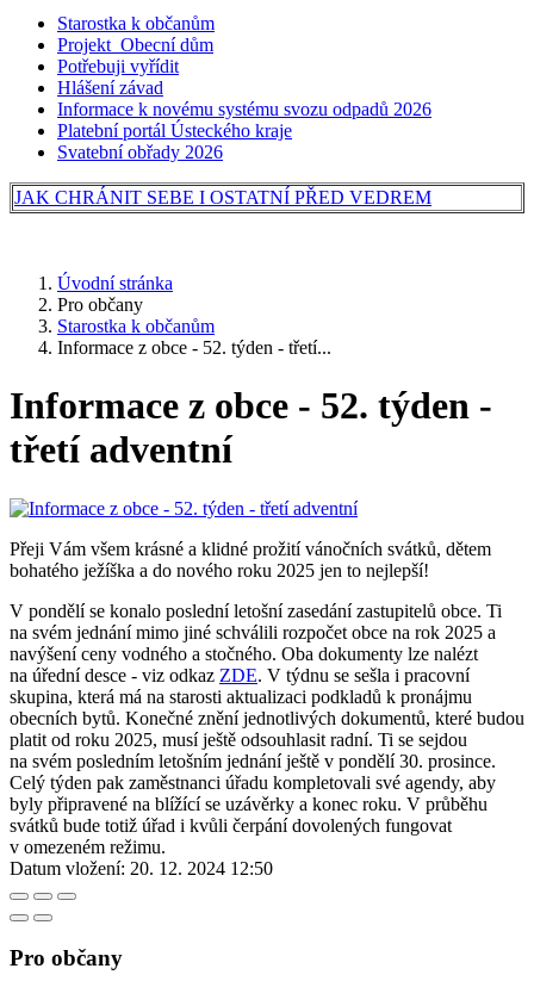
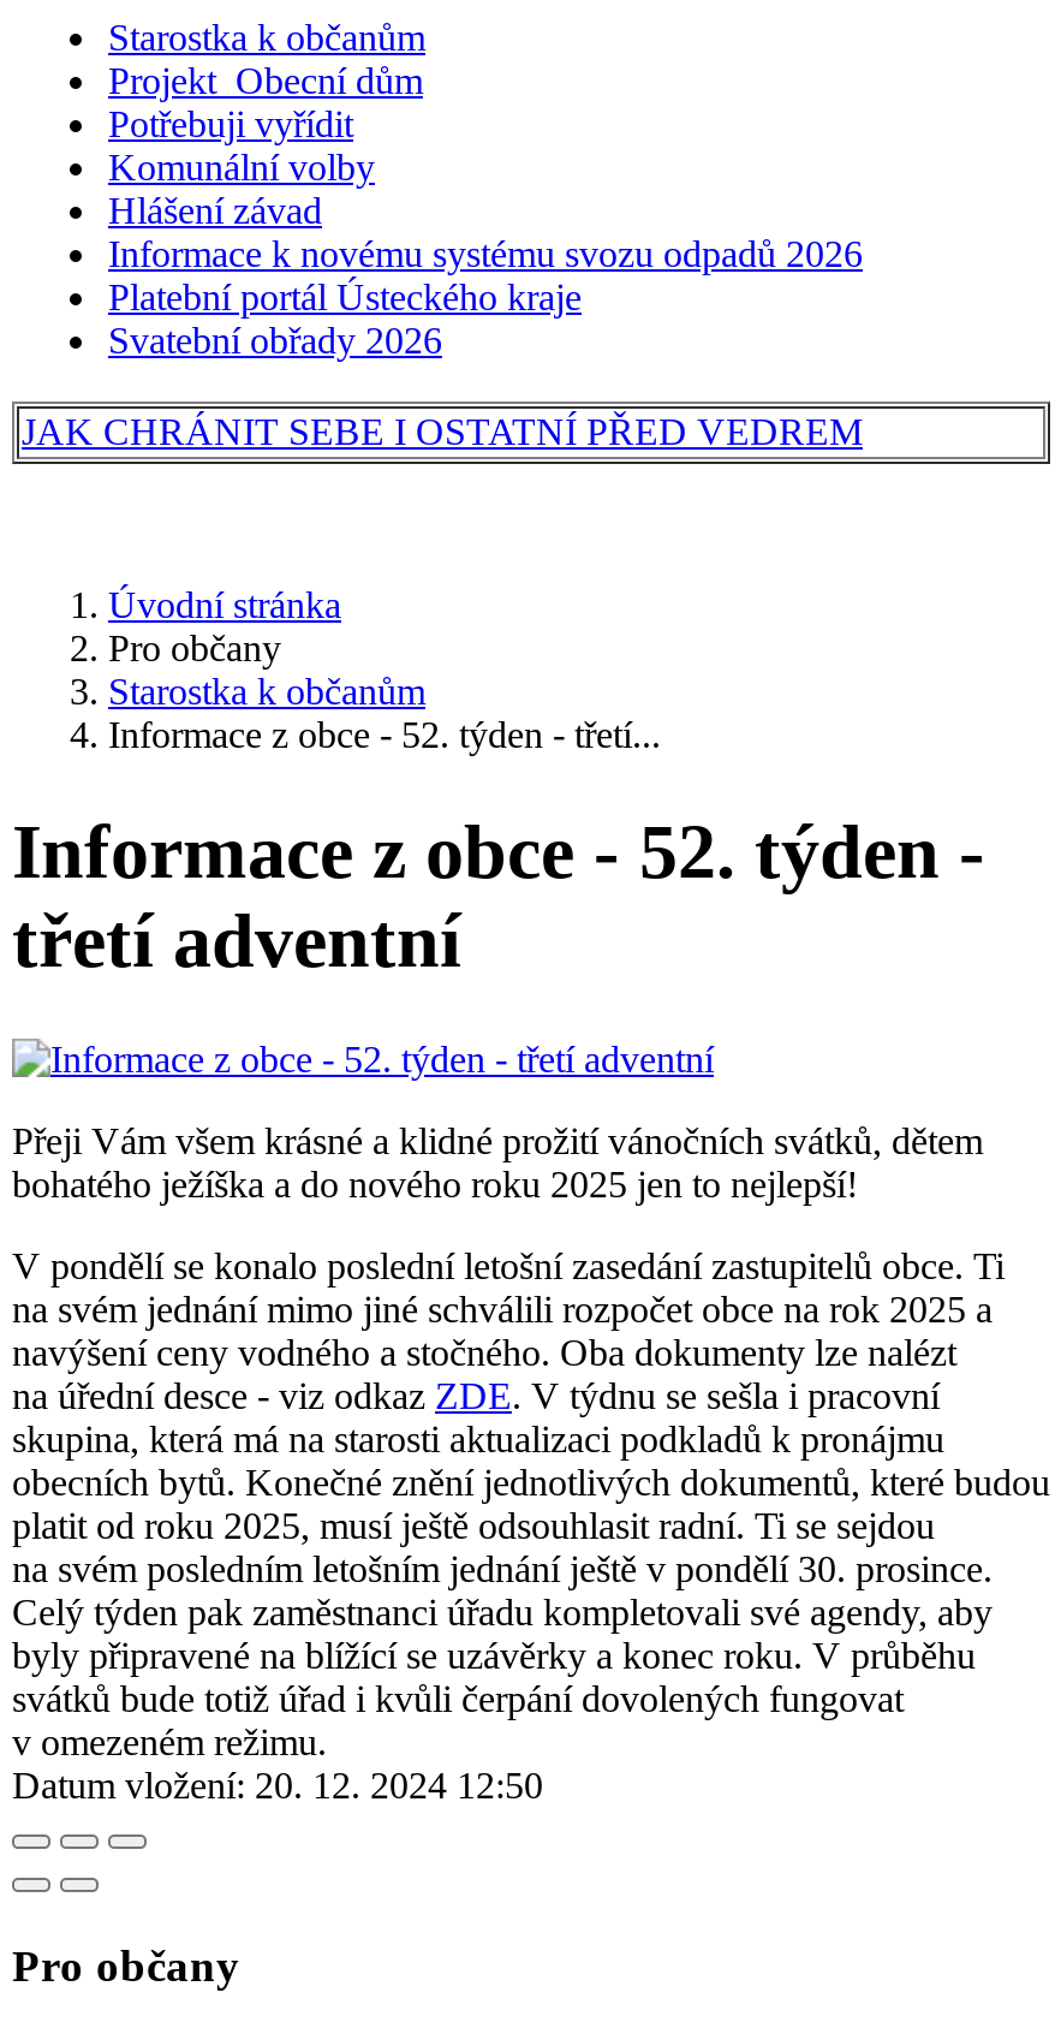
none -> [108,147,375,188] Komunální volby

